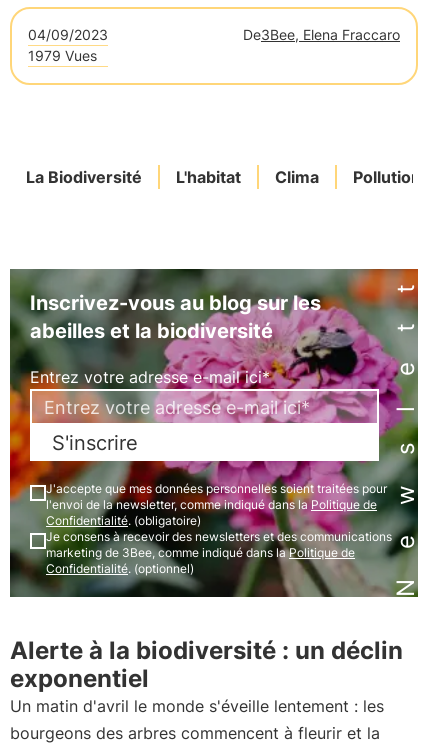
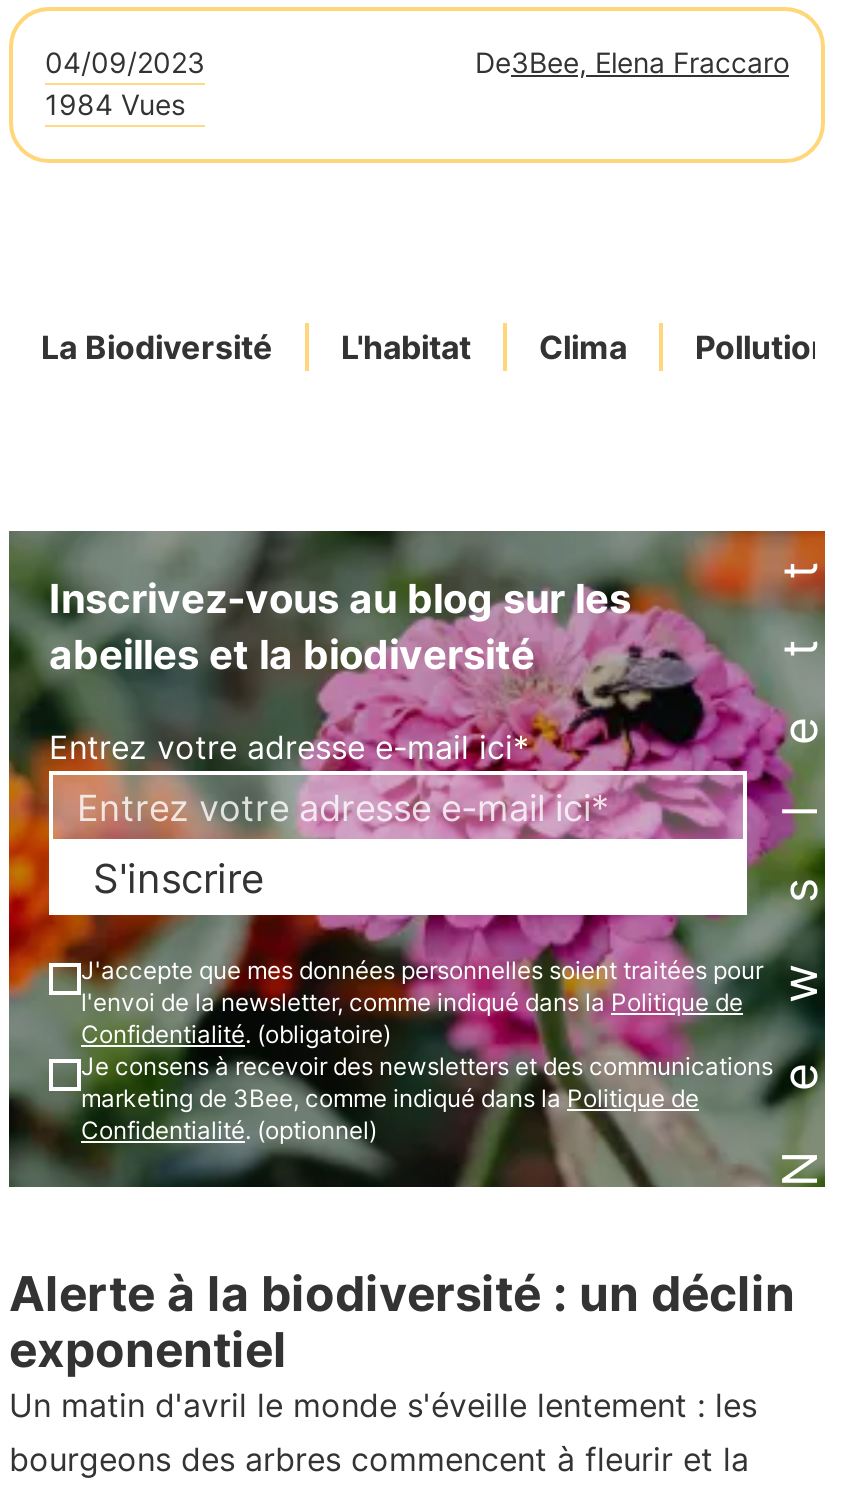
[28,47,97,64] 1979 Vues -> [45,87,185,121] 1984 Vues

